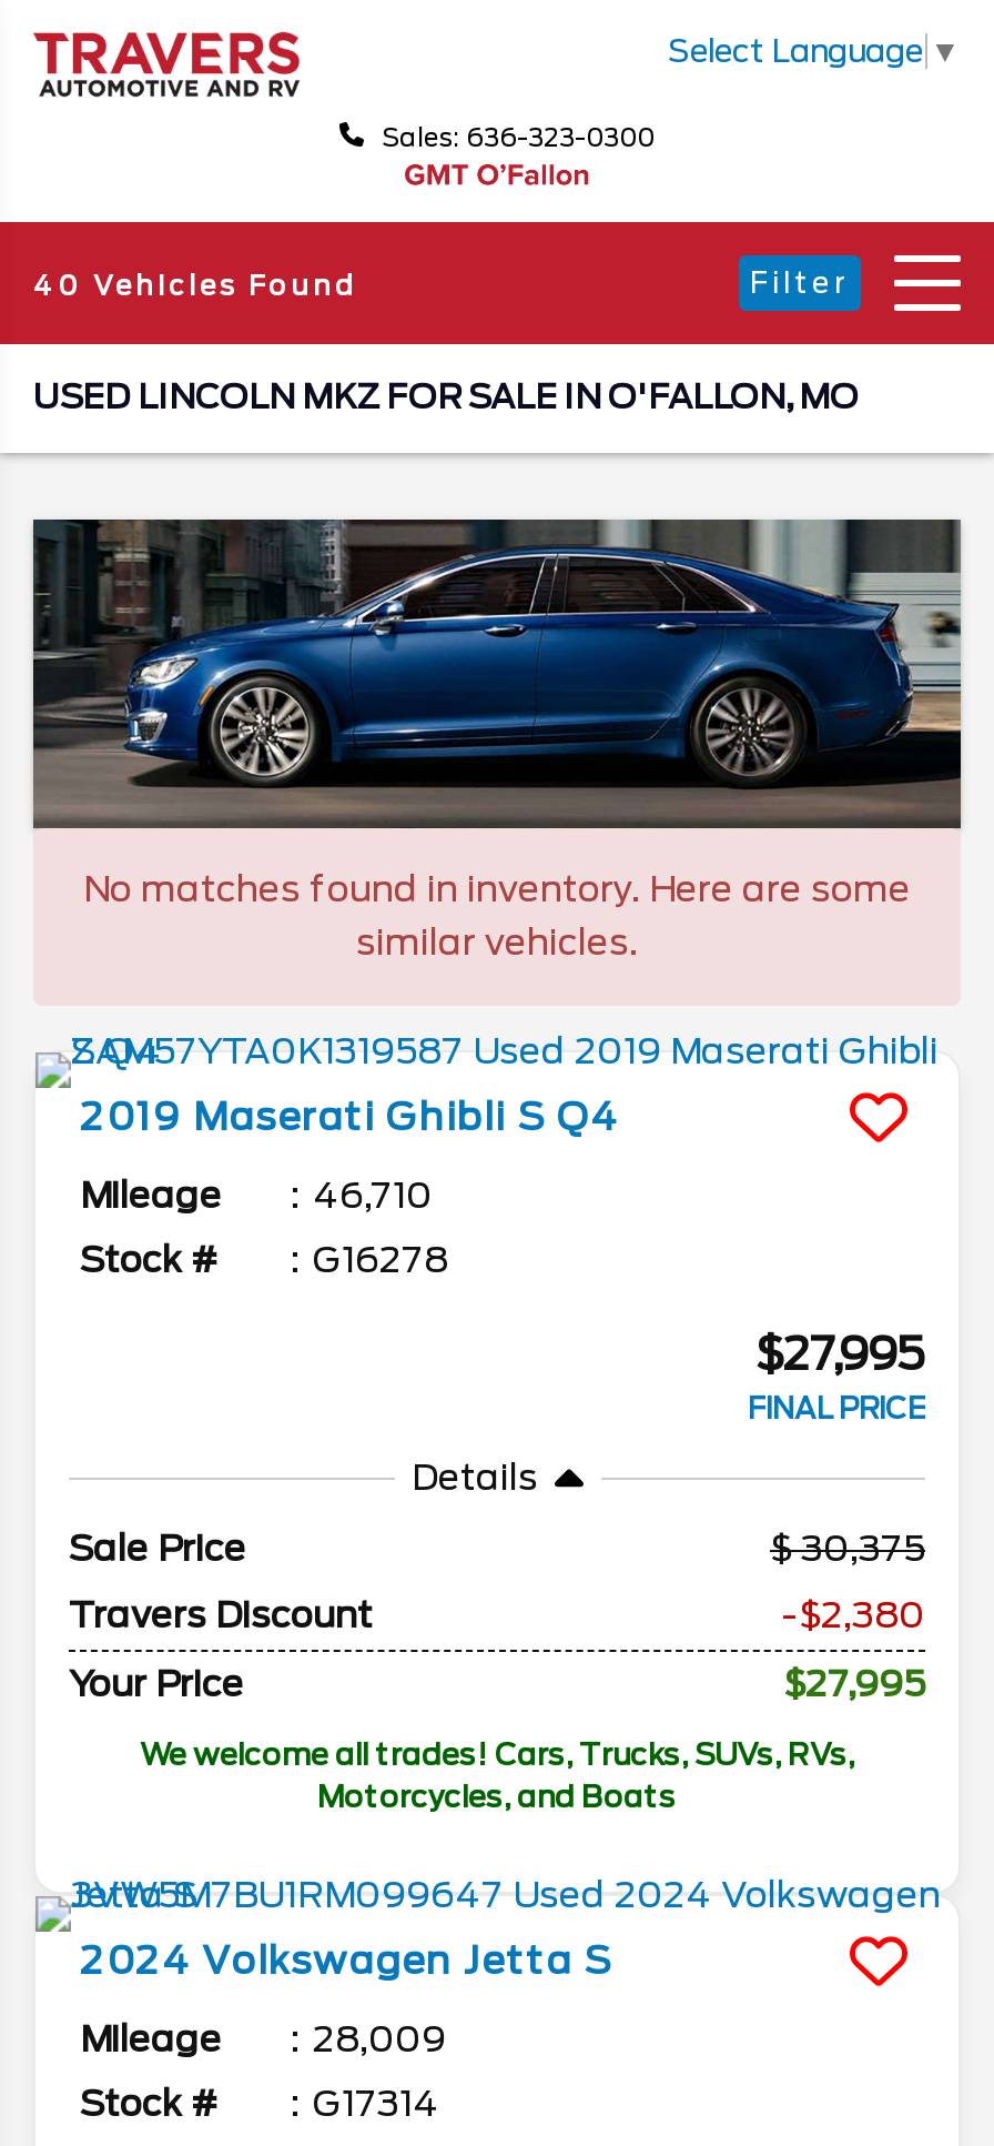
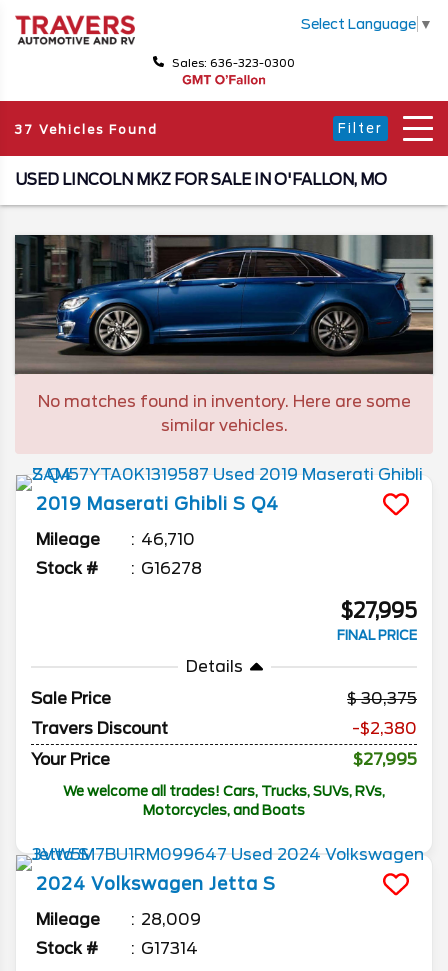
[33,268,357,301] 40 Vehicles Found -> [15,121,158,136] 37 Vehicles Found

